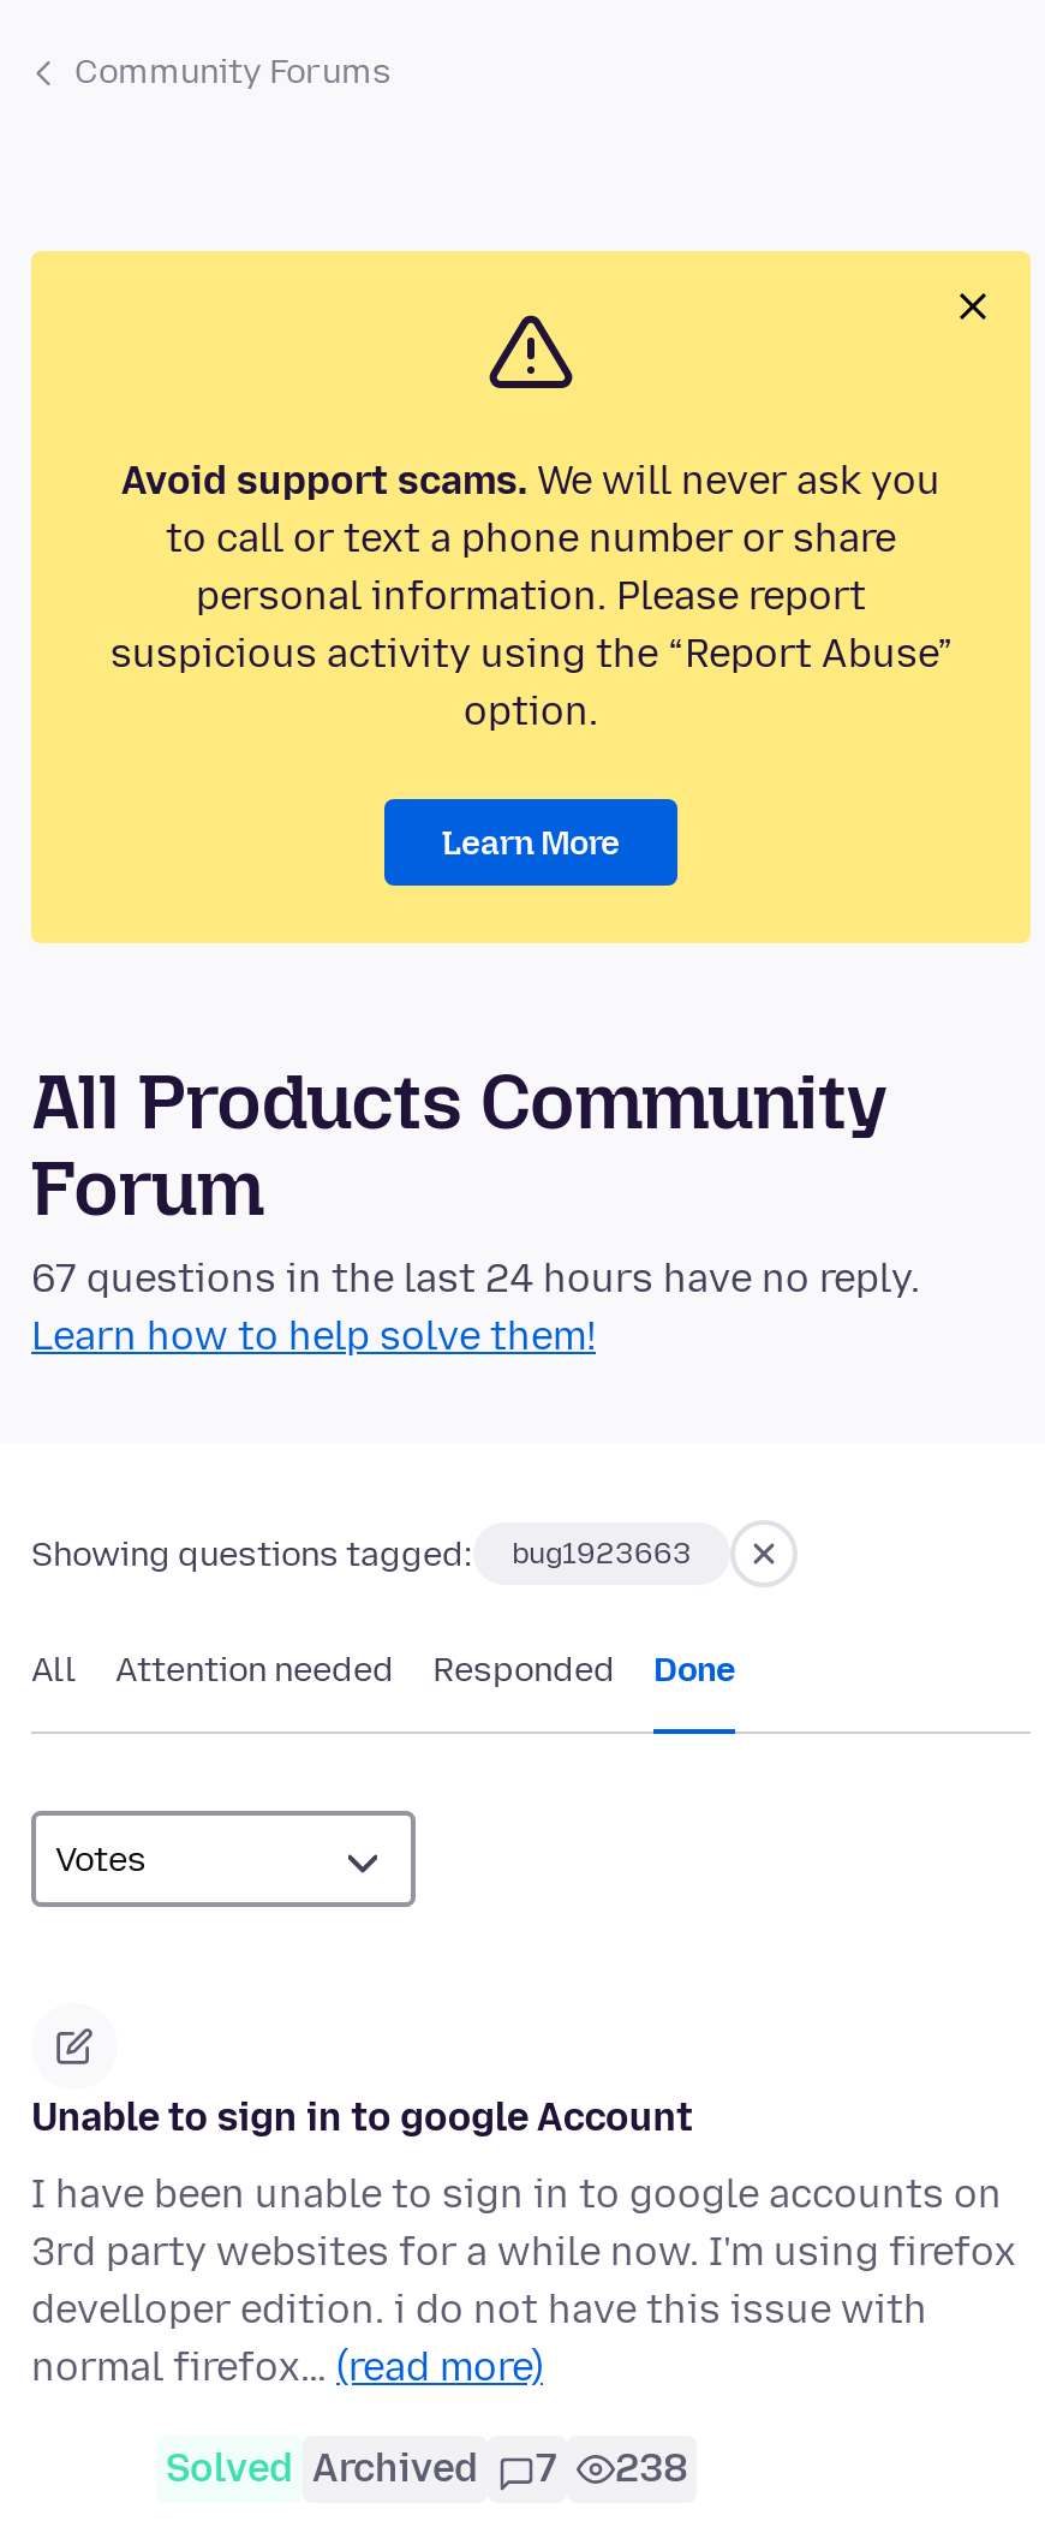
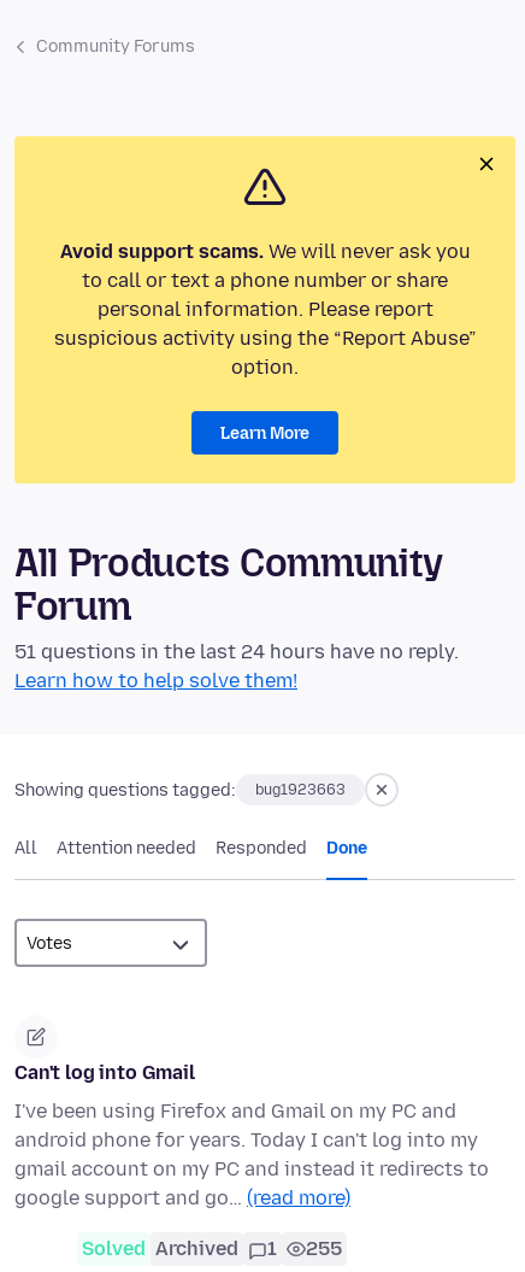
[31,1257,920,1303] 67 questions in the last 24 hours have no reply. -> [14,641,459,664] 51 questions in the last 24 hours have no reply.
[31,2096,693,2141] Unable to sign in to google Account -> [14,1062,195,1085] Can't log into Gmail
[31,2173,1016,2391] I have been unable to sign in to google accounts on | 3rd party websites for a while now. I'm using firefox | develloper edition. i do not have this issue with | normal firefox… (read more) -> [14,1100,489,1210] I've been using Firefox and Gmail on my PC and | android phone for years. Today I can't log into my | gmail account on my PC and instead it redirects to | google support and go… (read more)
[536,2446,557,2492] 7 -> [267,1238,277,1261] 1
[615,2446,687,2492] 238 -> [306,1238,342,1261] 255

